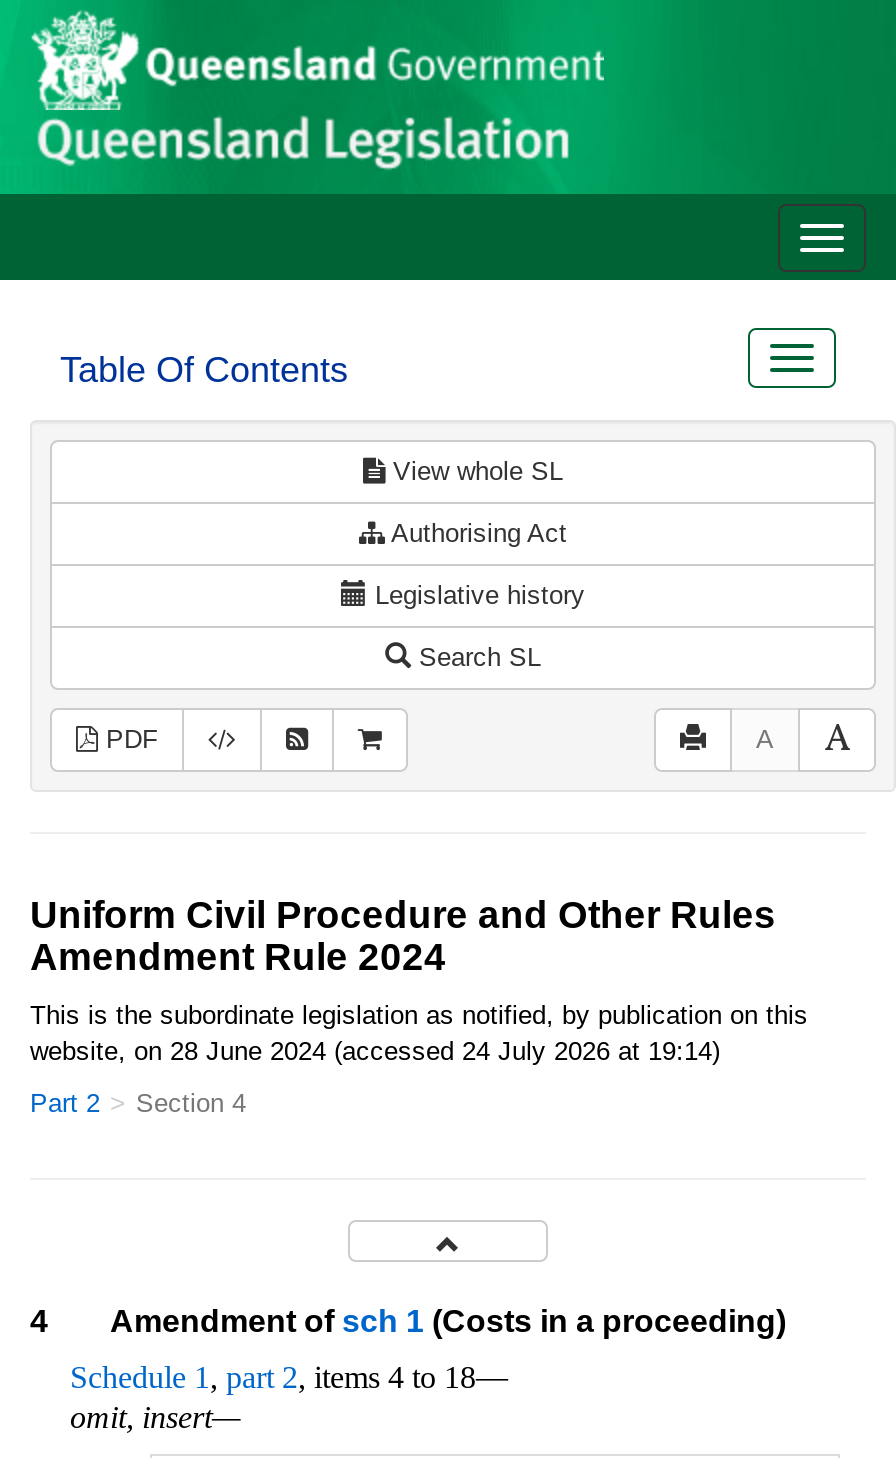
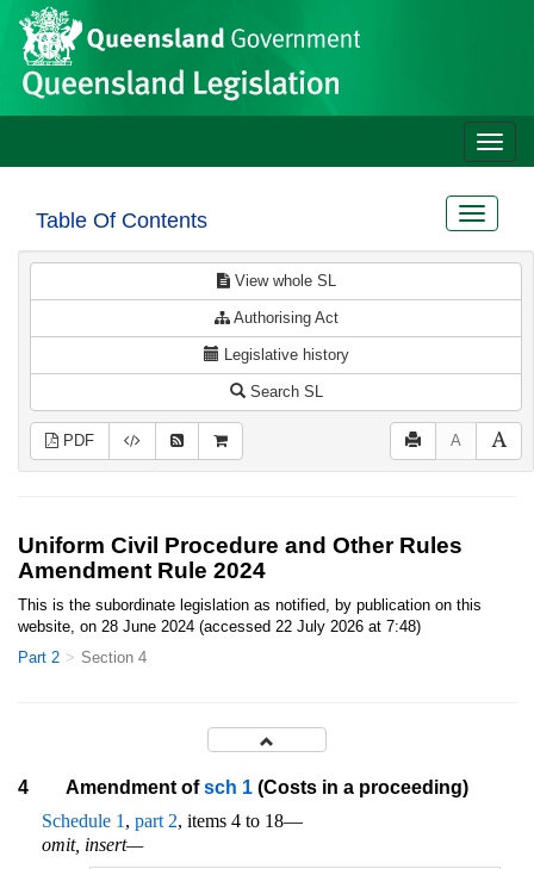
[30,1036,720,1066] website, on 28 June 2024 (accessed 24 July 2026 at 19:14) -> [18,617,421,635] website, on 28 June 2024 (accessed 22 July 2026 at 7:48)

